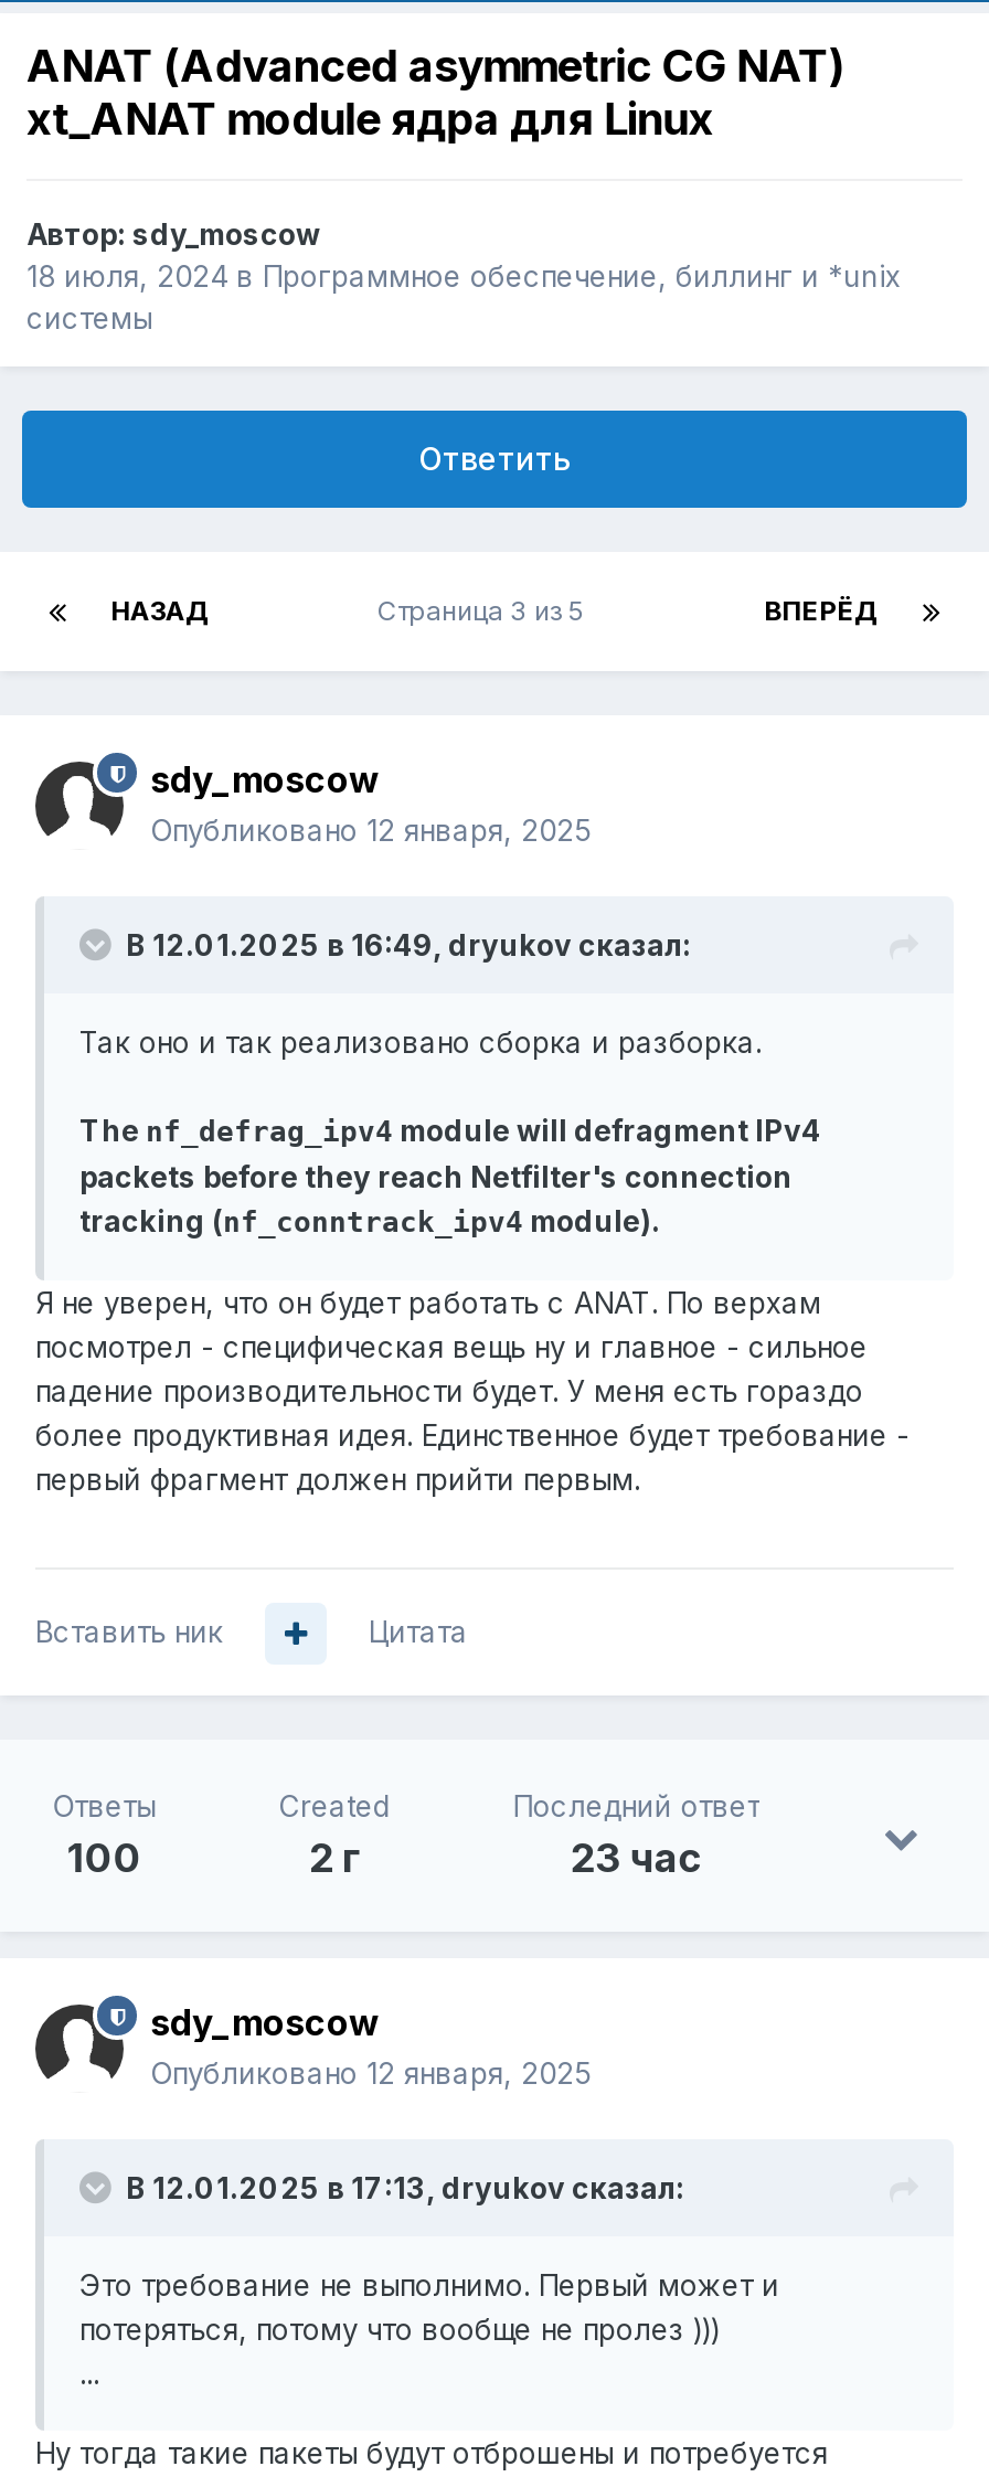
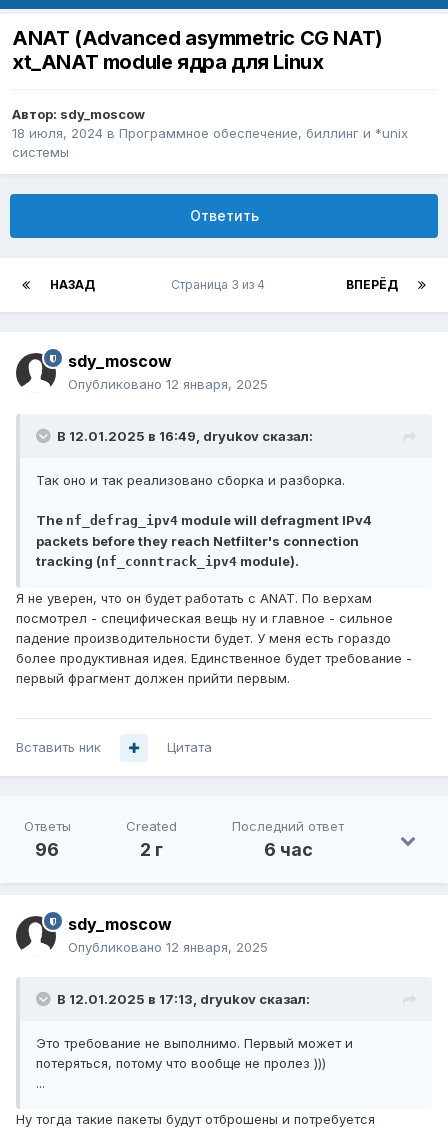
[377,595,596,628] Страница 3 из 5 -> [170,277,270,292] Страница 3 из 4
[67,1835,142,1882] 100 -> [35,839,59,860] 96
[570,1835,703,1882] 23 час -> [264,839,313,860] 6 час

